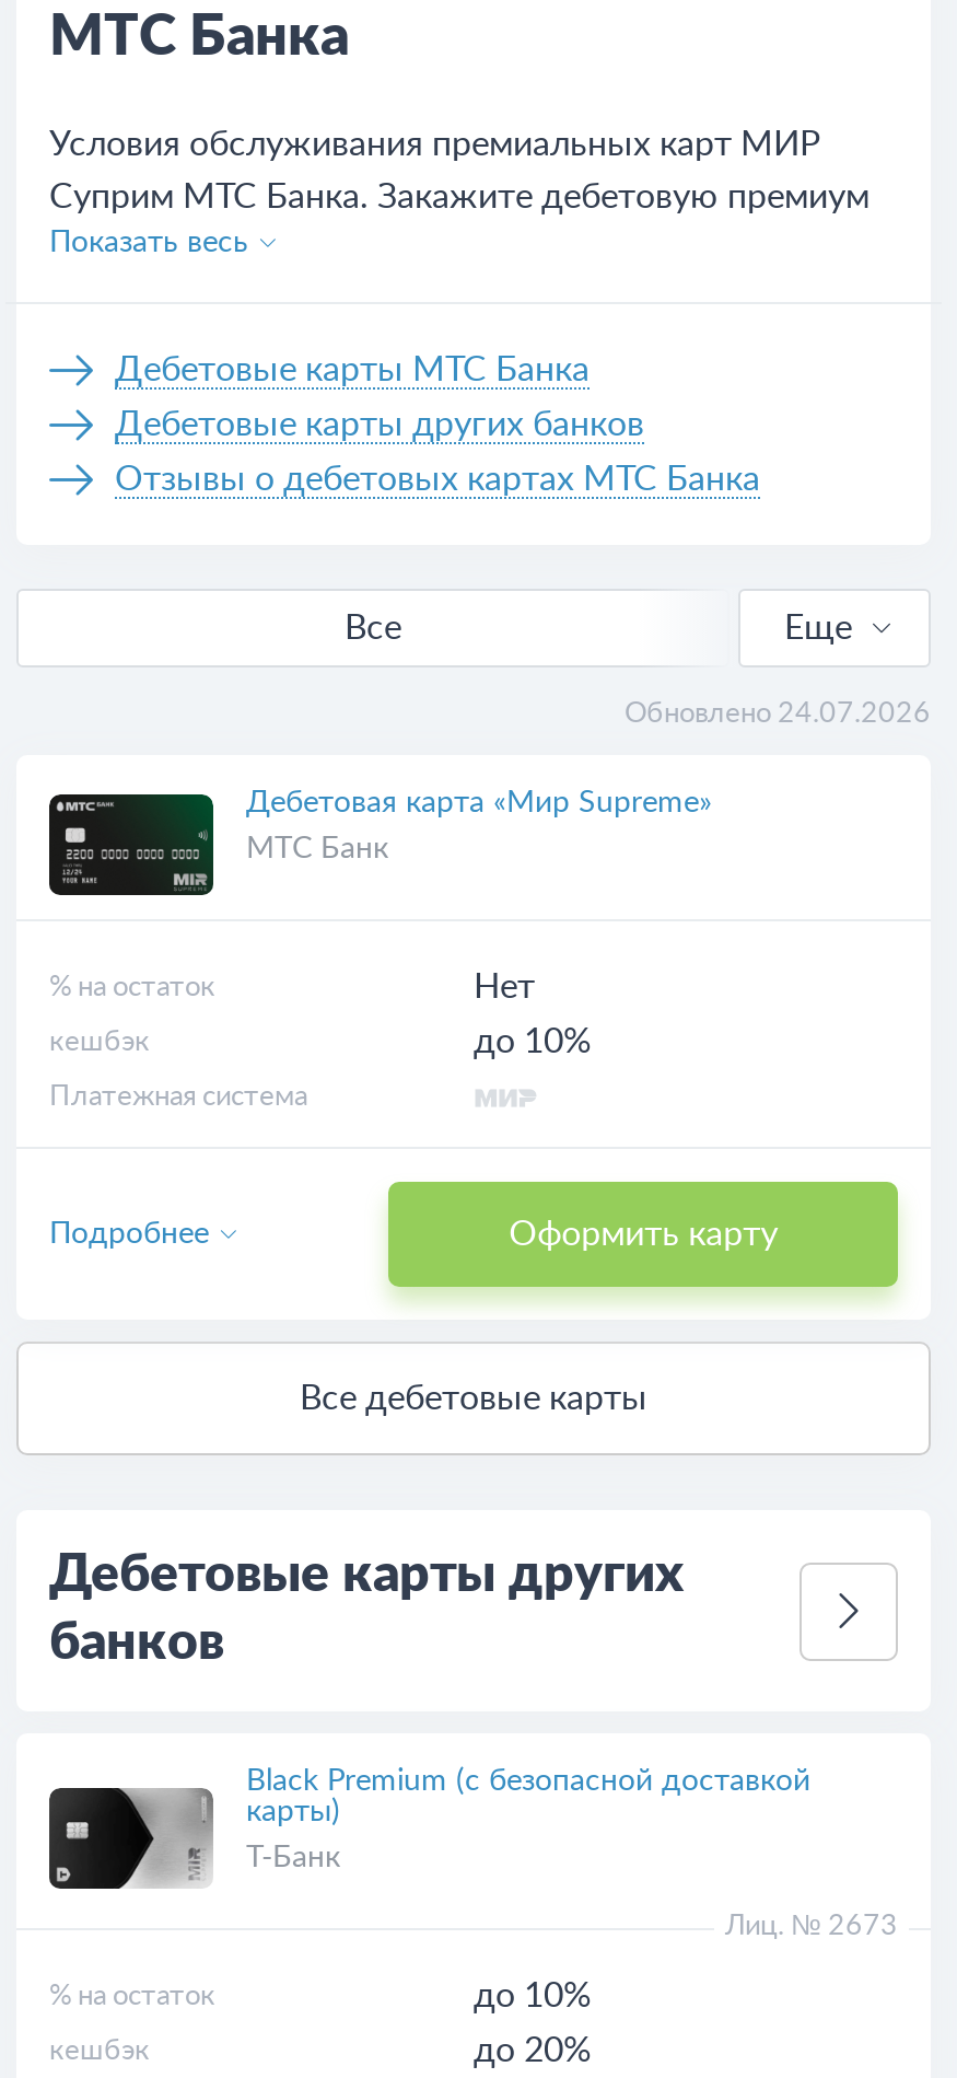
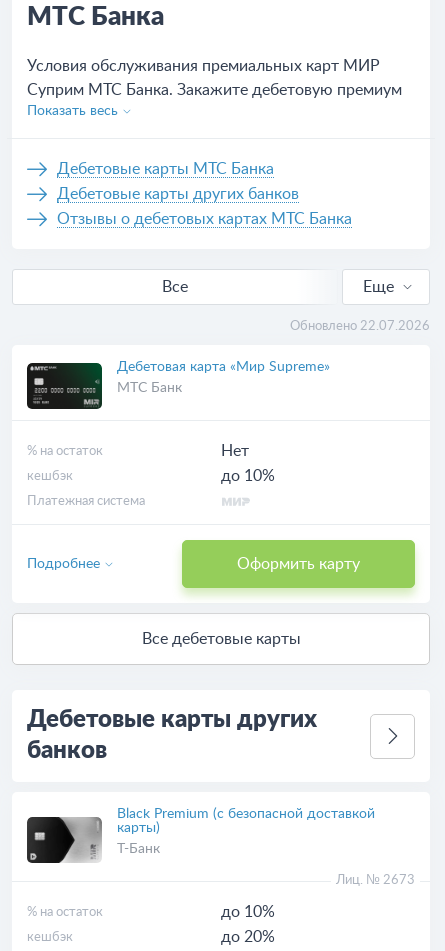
[625,700,931,729] Обновлено 24.07.2026 -> [290,320,430,333] Обновлено 22.07.2026

